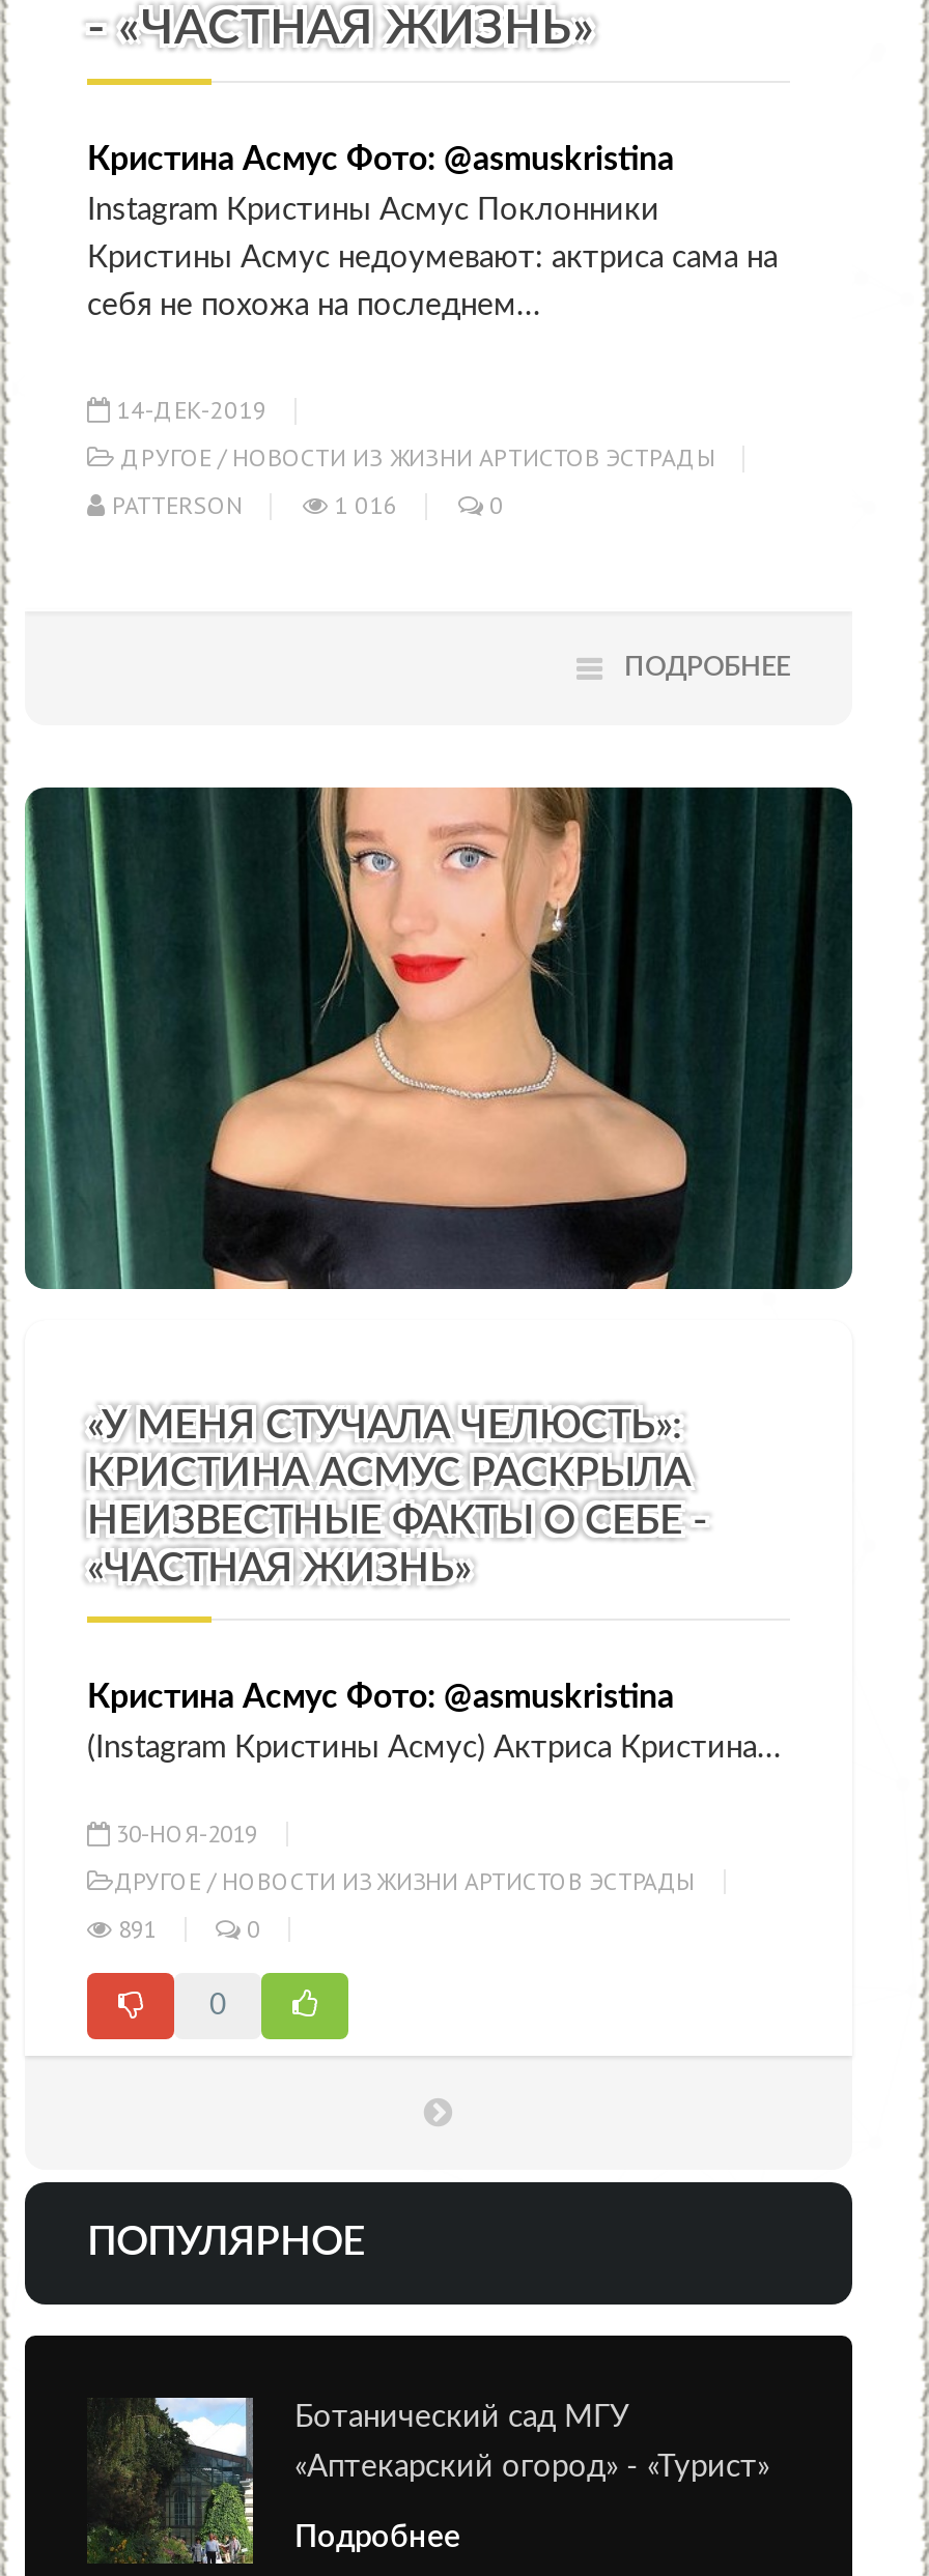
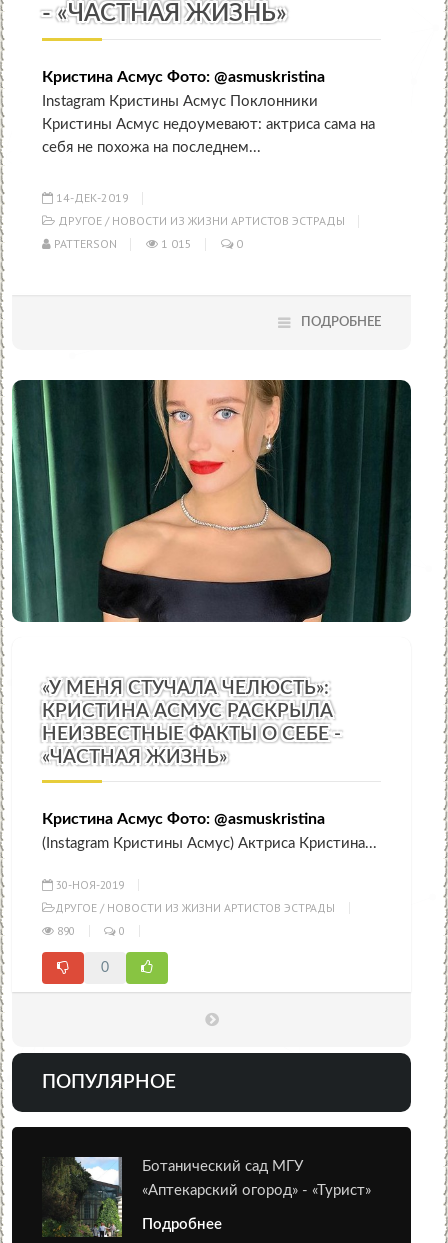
[328,490,398,521] 1 016 -> [158,236,192,251] 1 015
[112,1912,156,1944] 891 -> [54,923,75,938] 890

